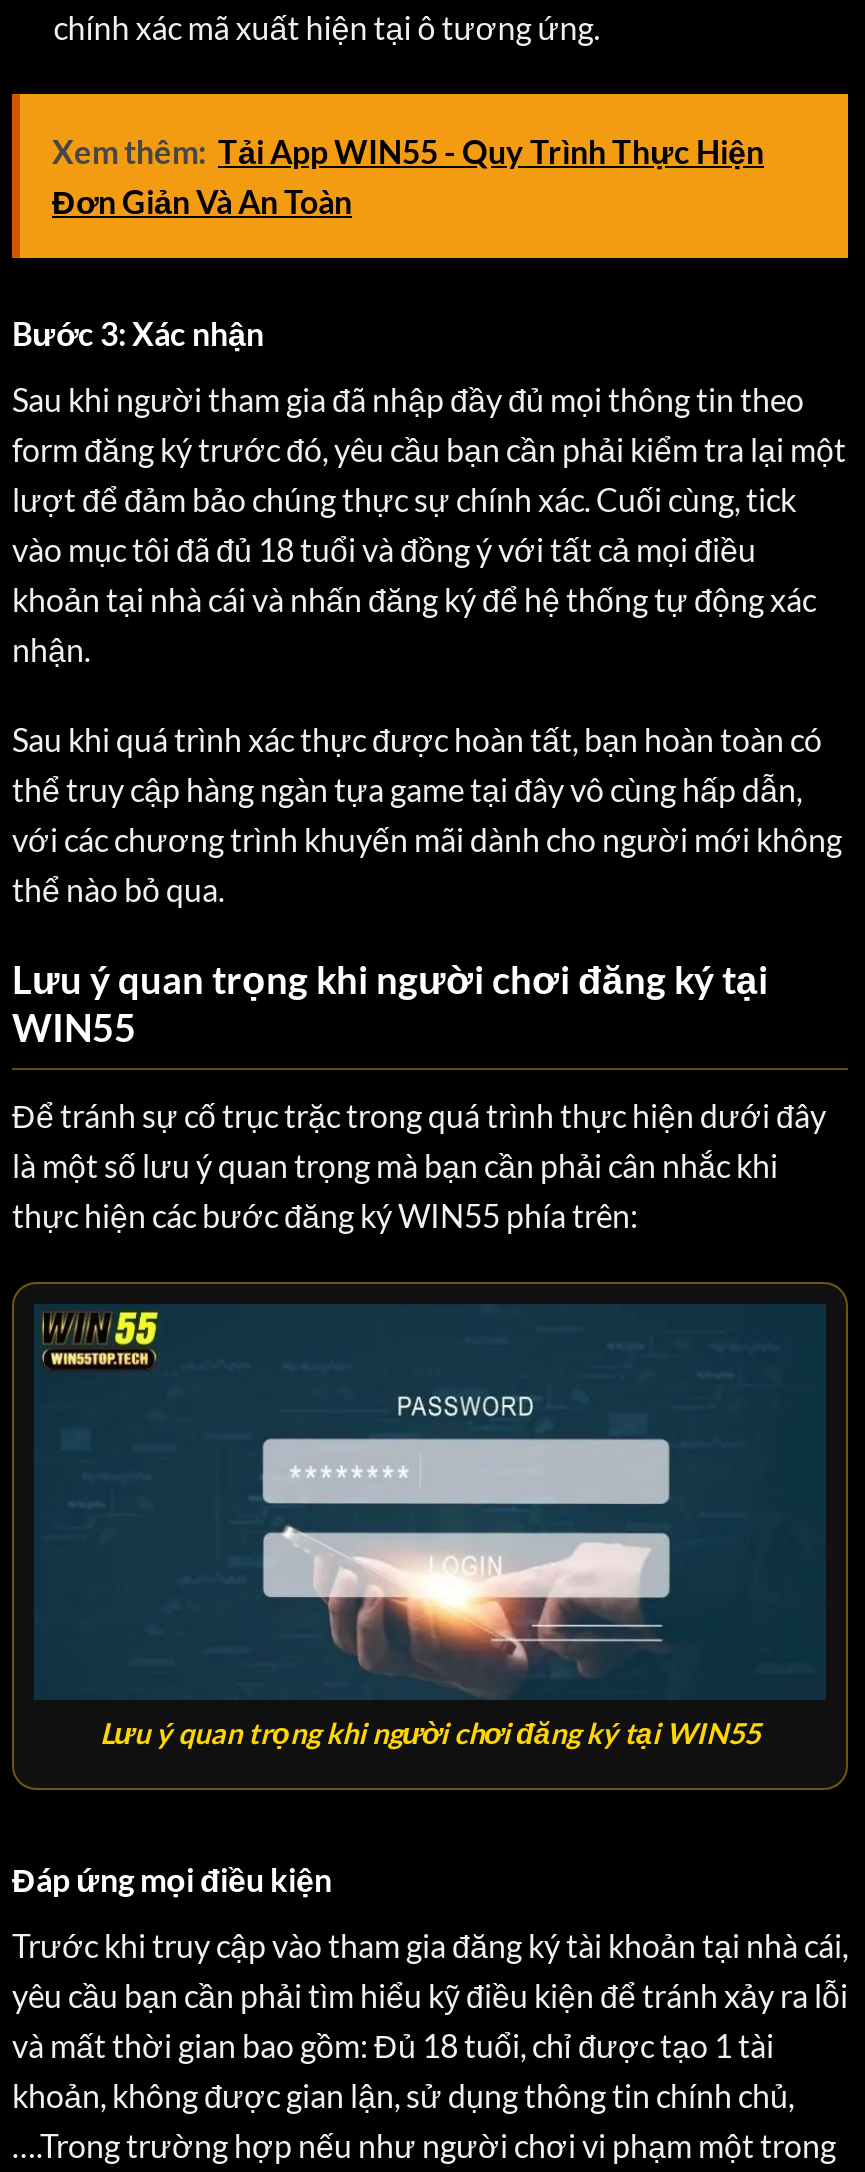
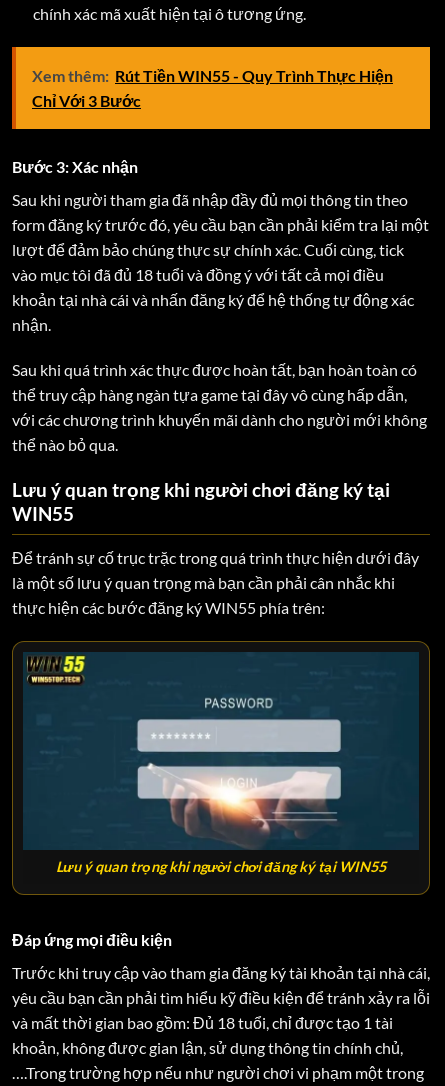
[52,131,764,219] Xem thêm: Tải App WIN55 - Quy Trình Thực Hiện | Đơn Giản Và An Toàn -> [32,65,393,109] Xem thêm: Rút Tiền WIN55 - Quy Trình Thực Hiện | Chỉ Với 3 Bước

